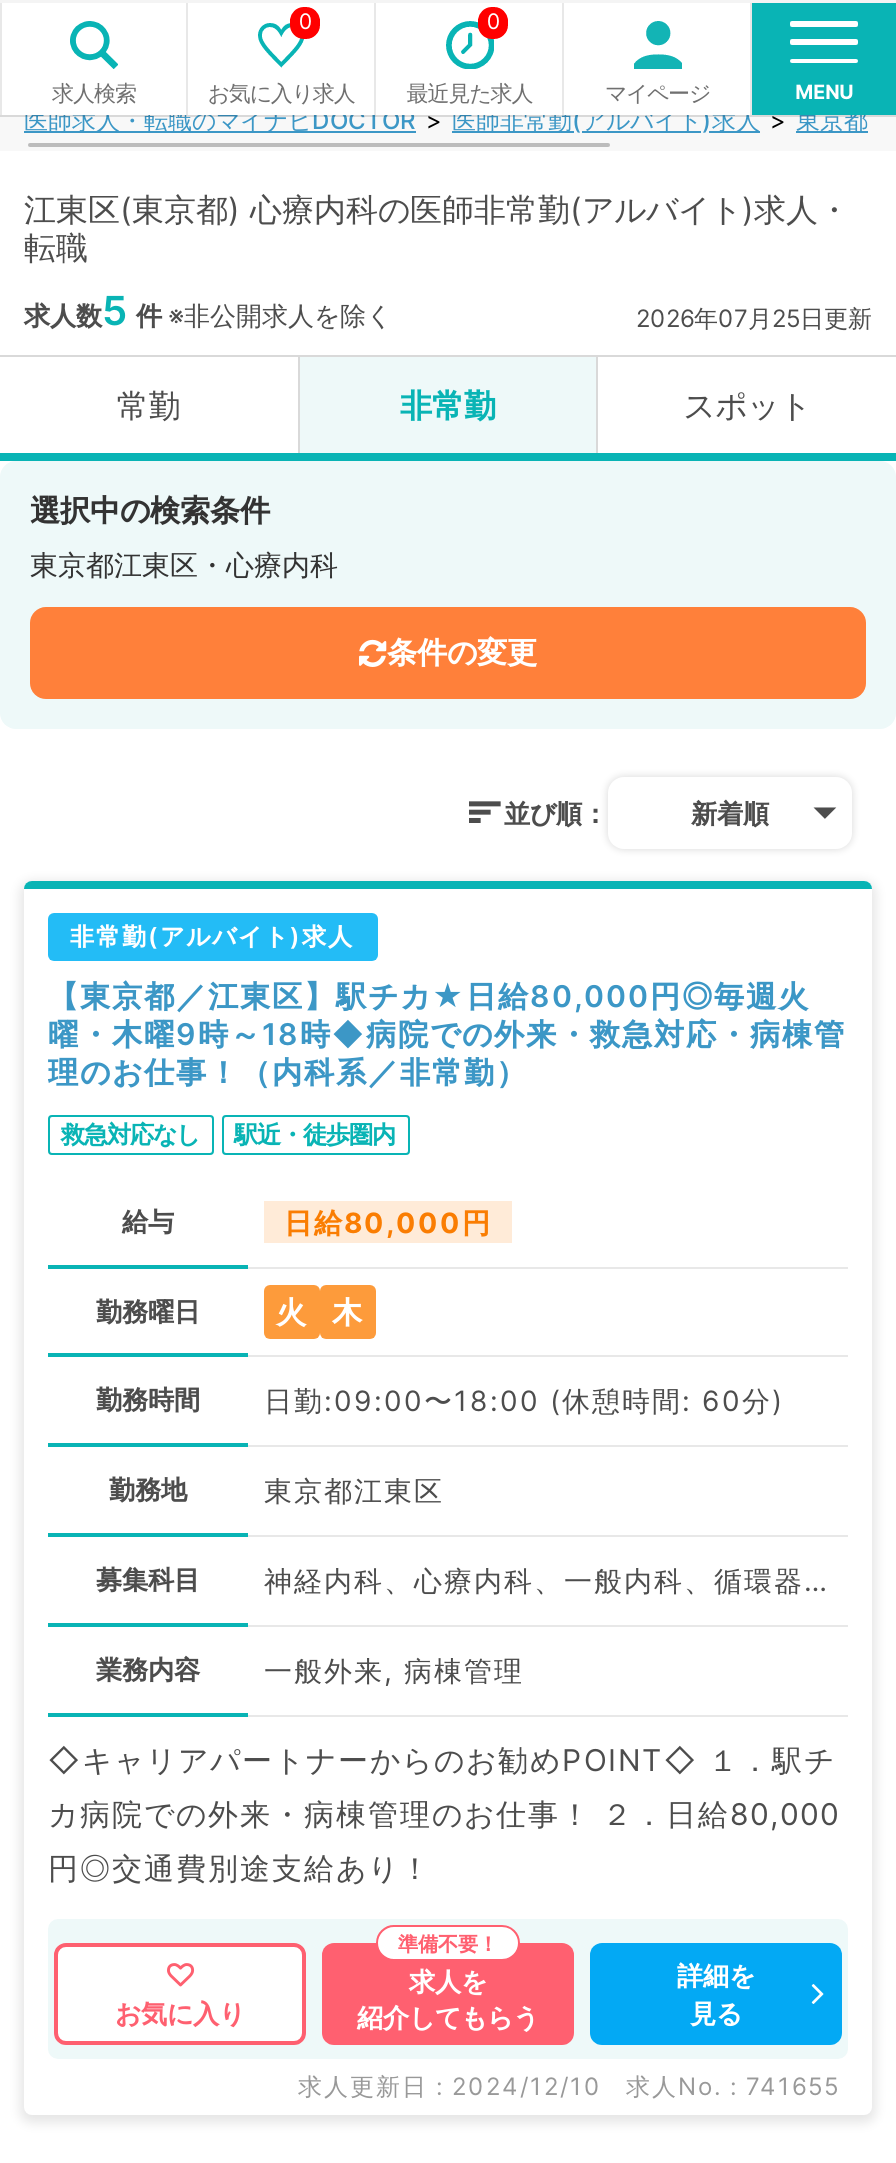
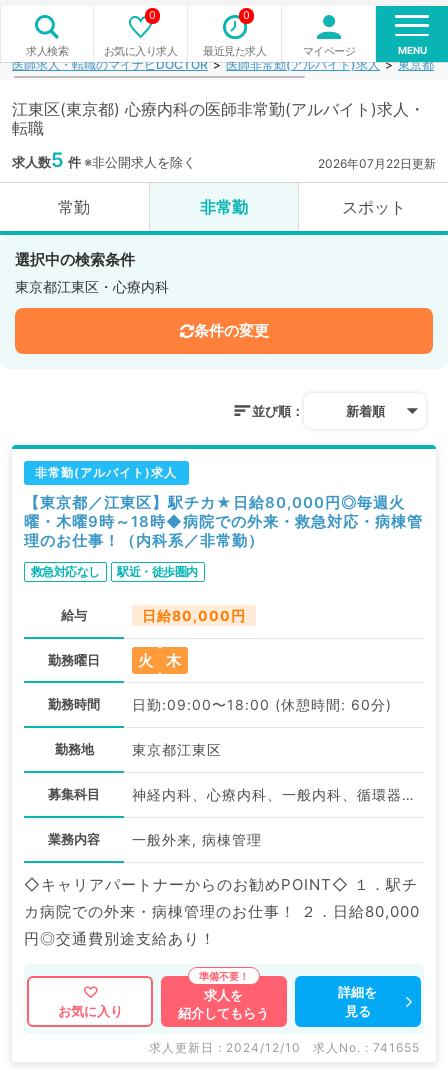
[636,303,872,333] 2026年07月25日更新 -> [318,156,436,171] 2026年07月22日更新

